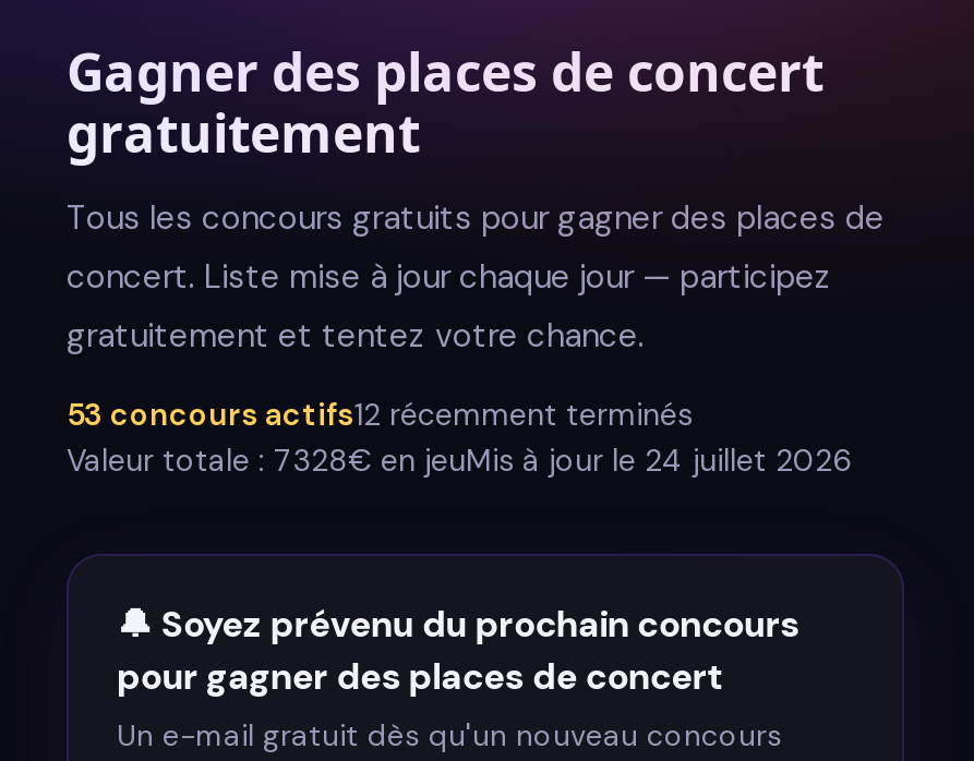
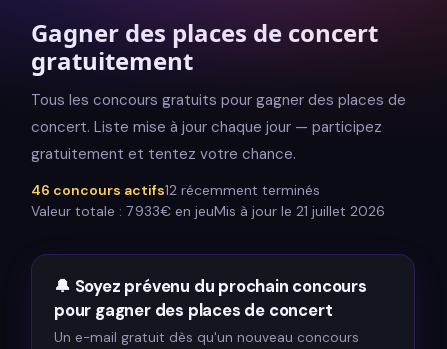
[67,395,693,434] 53 concours actifs12 récemment terminés -> [31,181,320,199] 46 concours actifs12 récemment terminés
[67,440,852,480] Valeur totale : 7 328€ en jeuMis à jour le 24 juillet 2026 -> [31,202,385,220] Valeur totale : 7 933€ en jeuMis à jour le 21 juillet 2026

